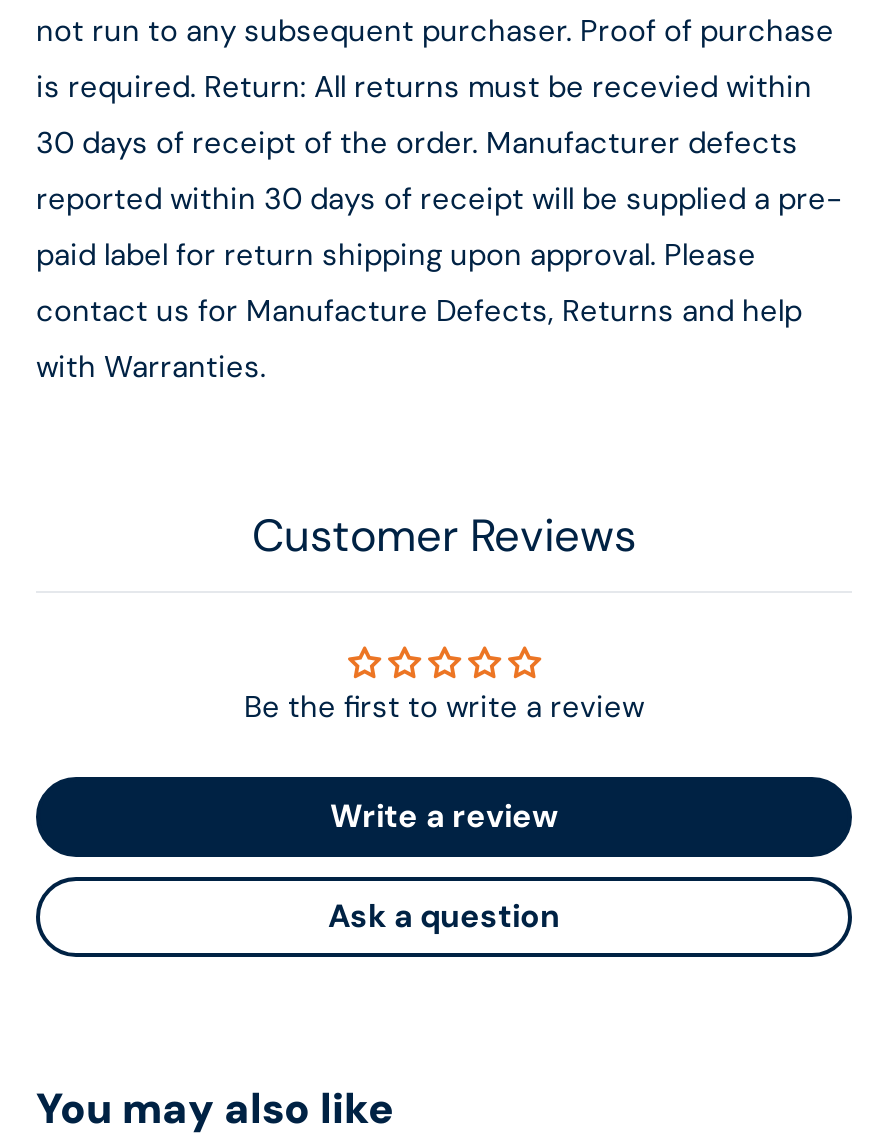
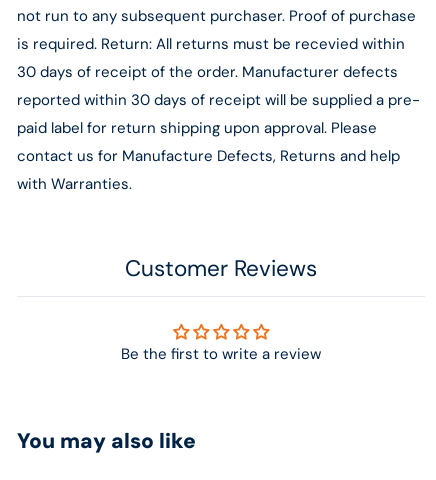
[328,795,560,937] Write a review | Ask a question -> none

